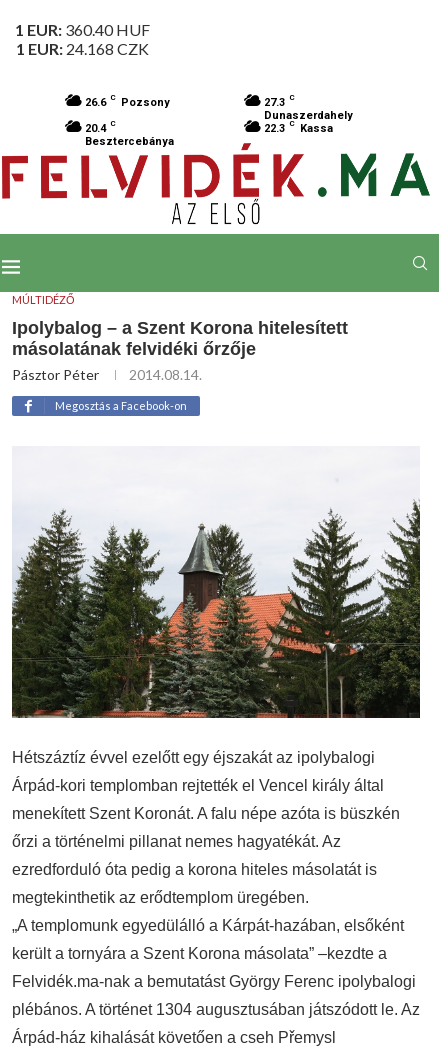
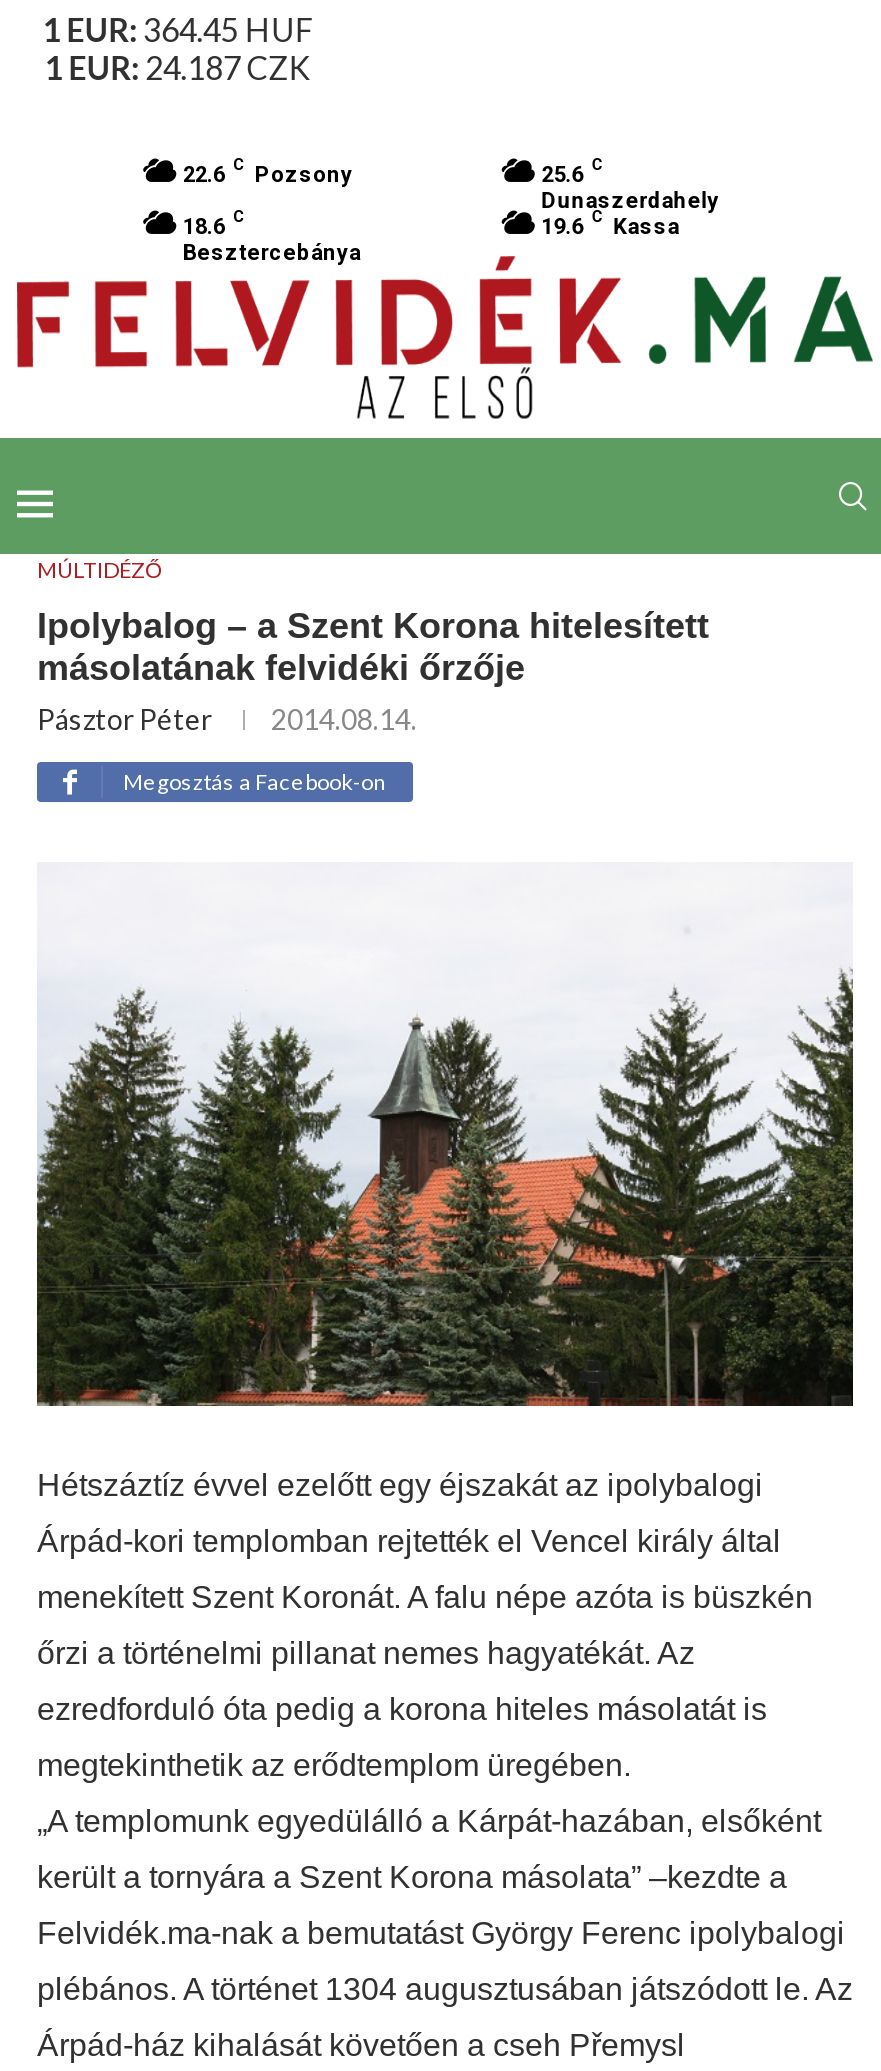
[15,20,150,39] 1 EUR: 360.40 HUF -> [43,10,313,48] 1 EUR: 364.45 HUF
[16,39,149,58] 1 EUR: 24.168 CZK -> [45,48,311,86] 1 EUR: 24.187 CZK
[85,93,170,109] 26.6 C Pozsony -> [183,156,353,188] 22.6 C Pozsony
[264,93,295,109] 27.3 C -> [541,156,603,188] 25.6 C
[85,119,116,135] 20.4 C -> [183,208,245,240] 18.6 C
[264,119,333,135] 22.3 C Kassa -> [541,208,679,240] 19.6 C Kassa

